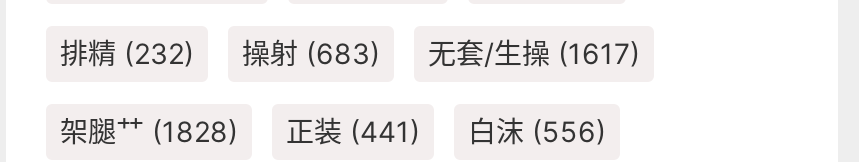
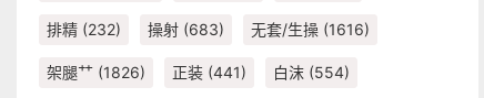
[60,36,640,70] 排精(232) 操射(683) 无套/生操(1617) -> [47,20,370,38] 排精(232) 操射(683) 无套/生操(1616)
[60,114,238,148] 架腿艹(1828) -> [47,63,145,81] 架腿艹(1826)
[468,114,606,148] 白沫(556) -> [273,63,350,81] 白沫(554)

